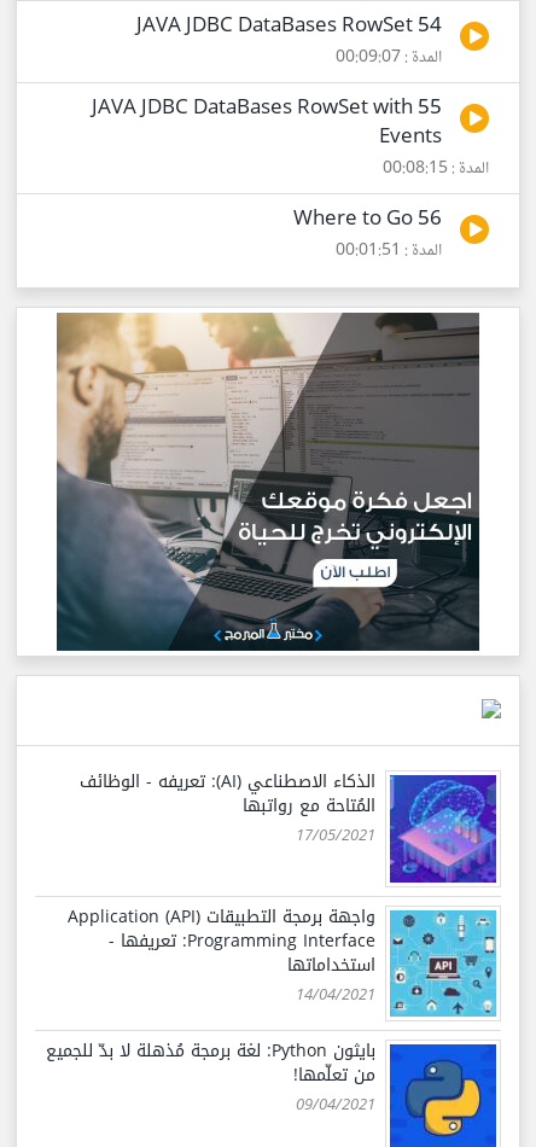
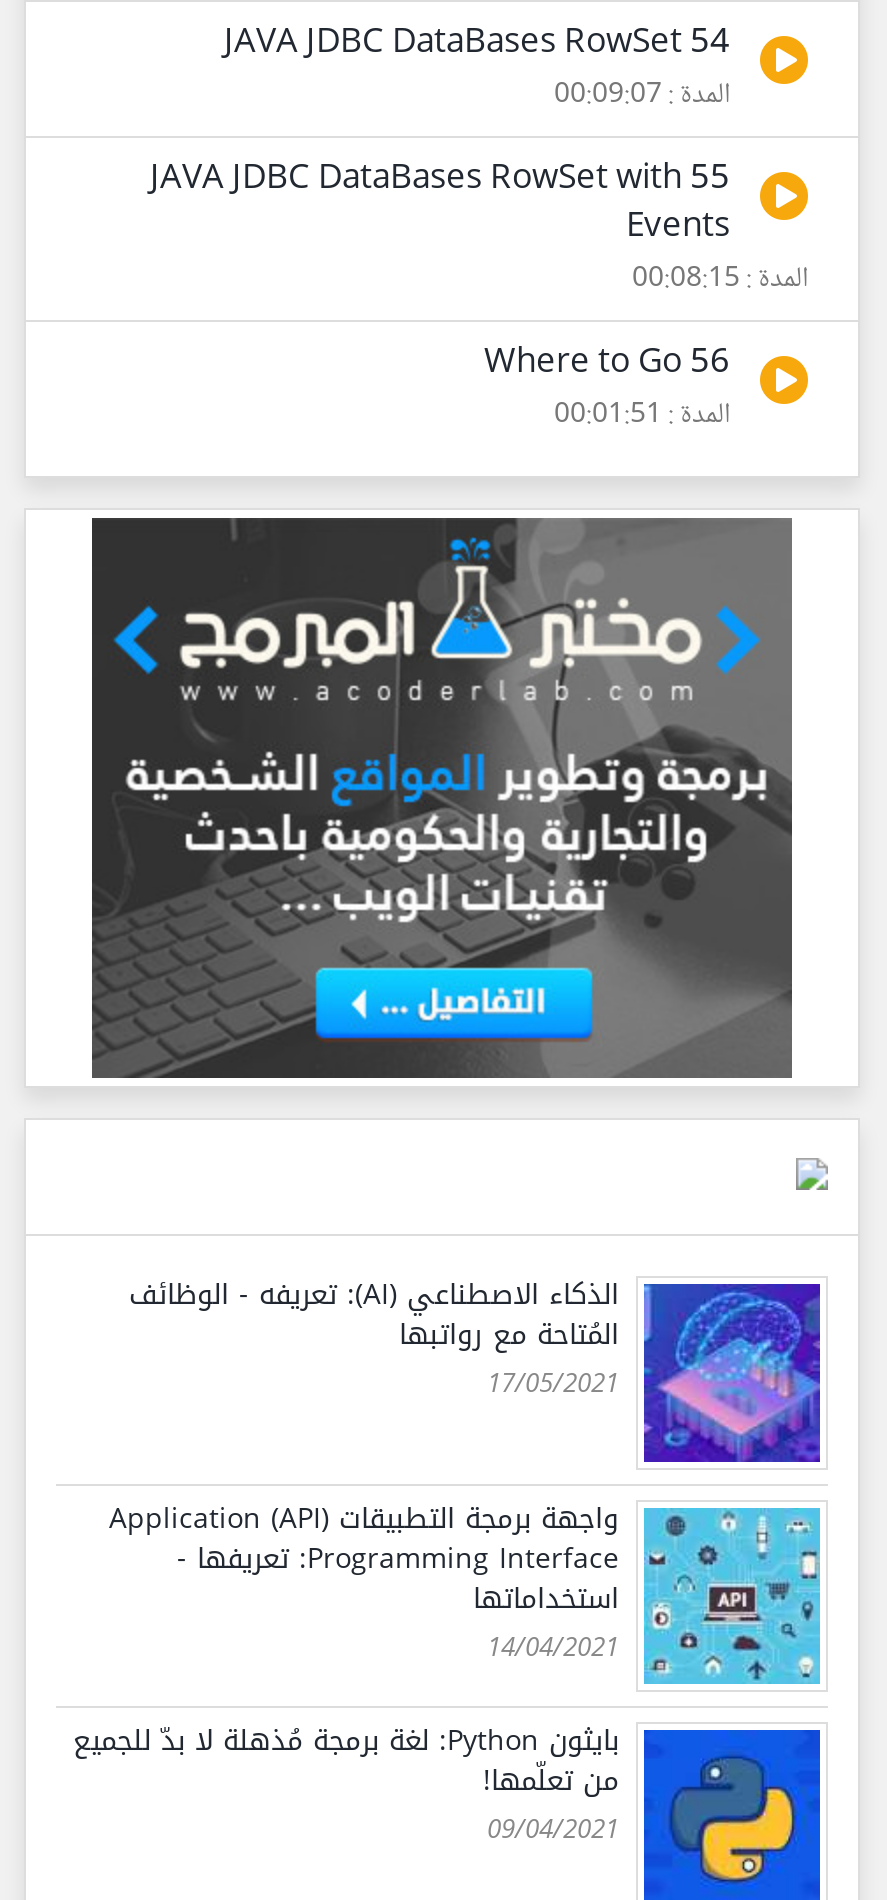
[56,312,478,652] [image] -> [90,516,792,1080] [image]

